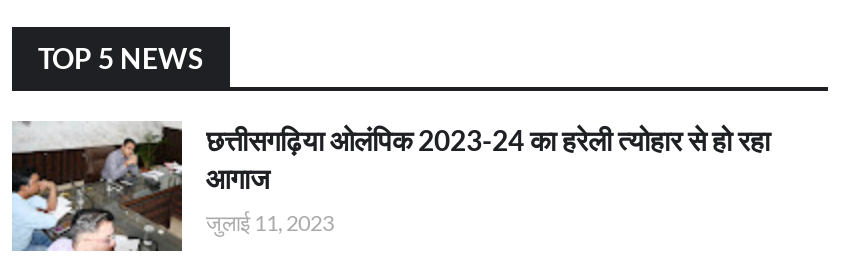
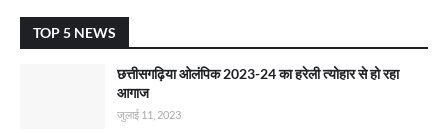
[10,121,184,253] [image] -> none

